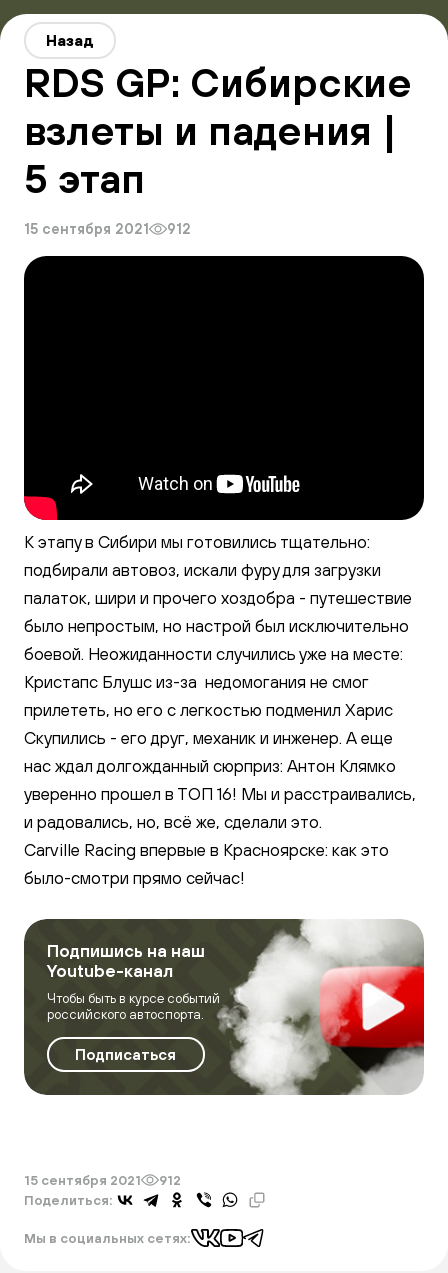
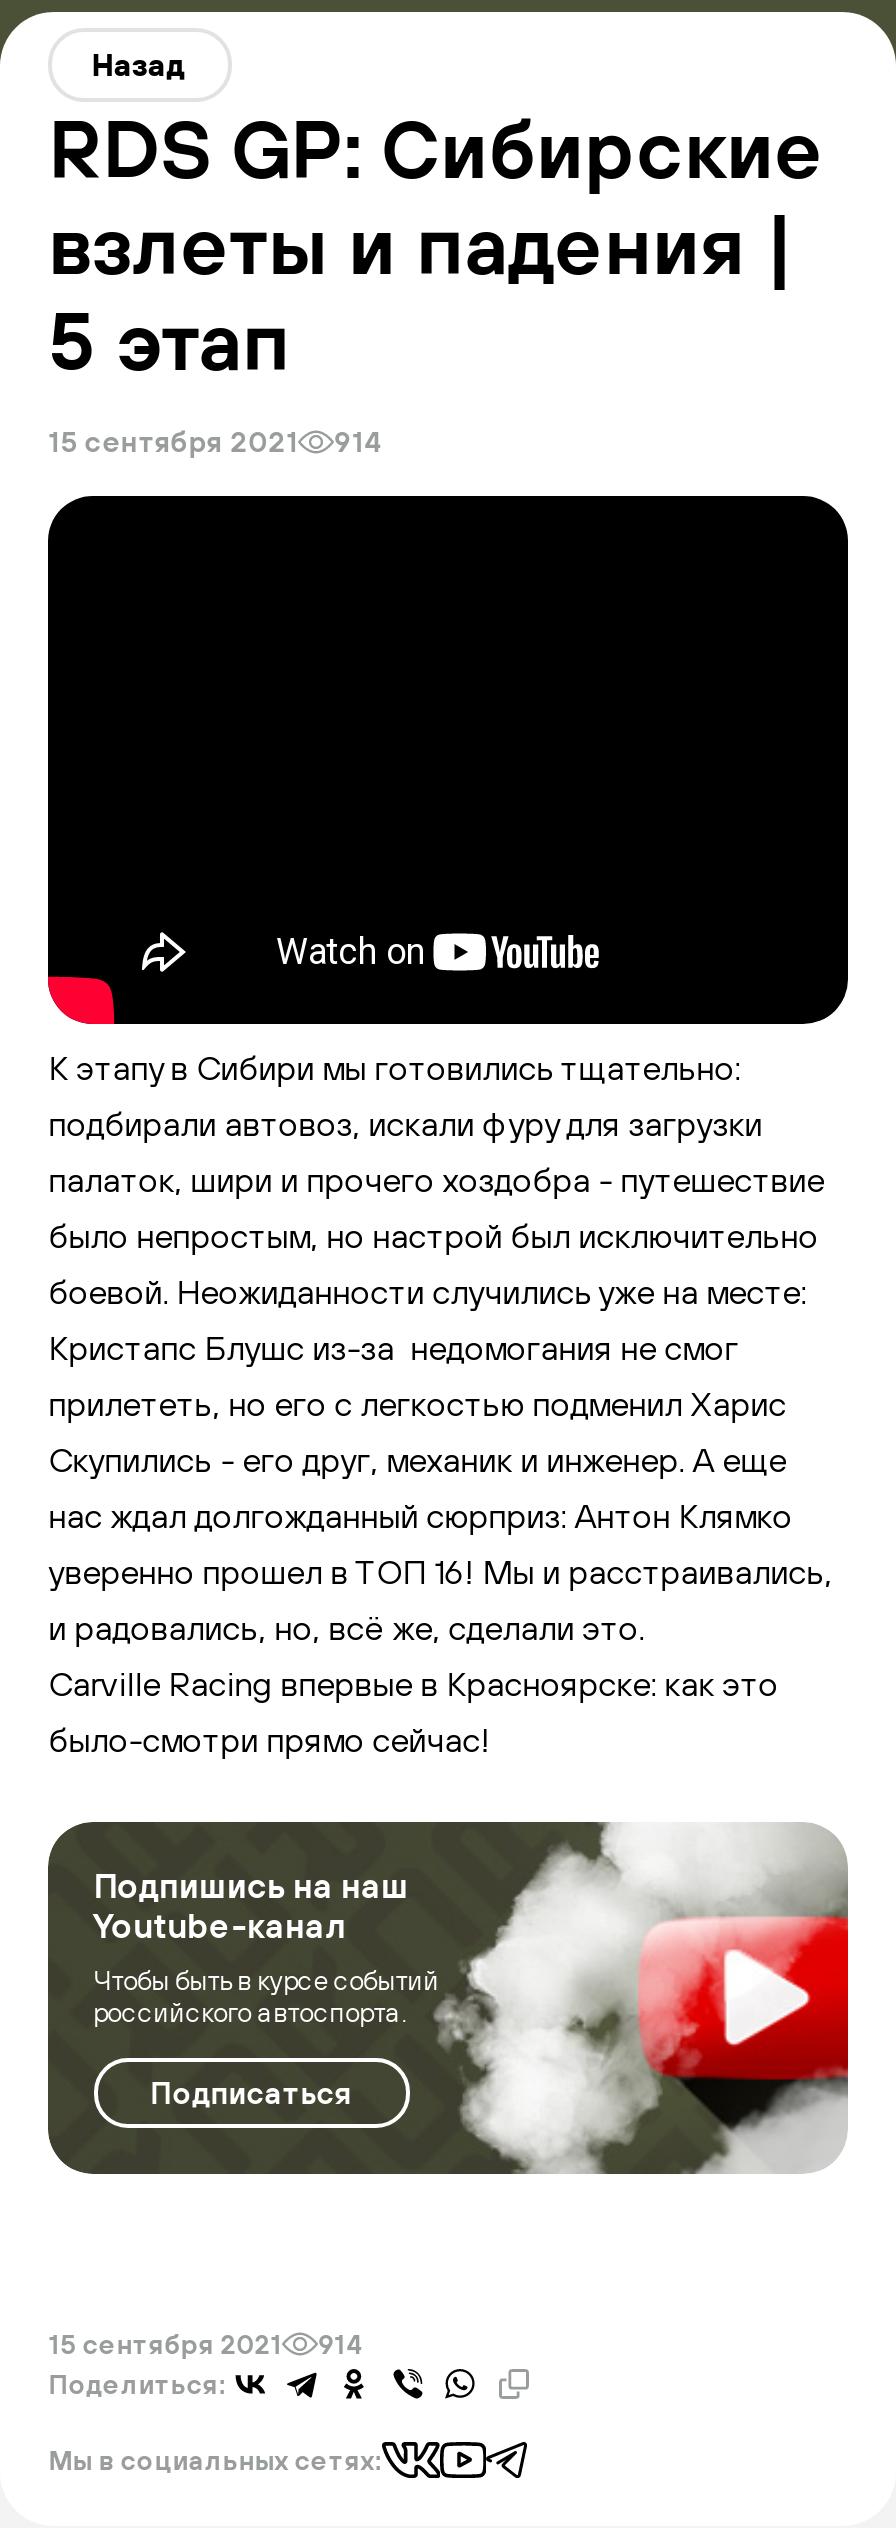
[24,221,191,237] 15 сентября 2021 912 -> [48,425,384,457] 15 сентября 2021 914
[24,1172,181,1188] 15 сентября 2021 912 -> [48,2328,364,2360] 15 сентября 2021 914

